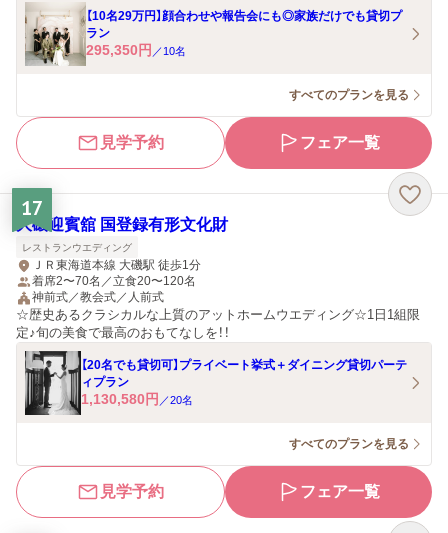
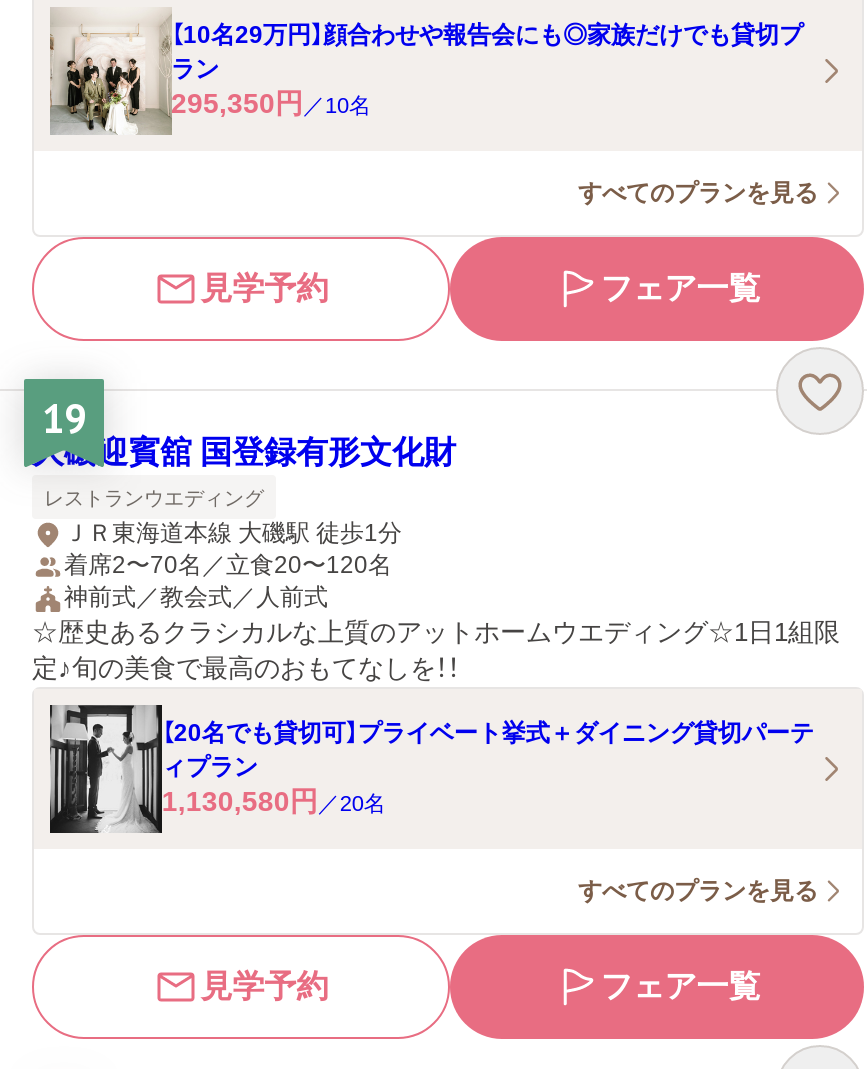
[21,195,43,221] 17 -> [42,393,86,445] 19

